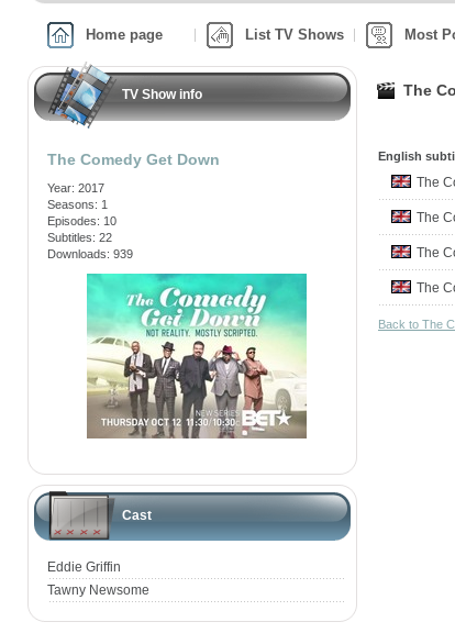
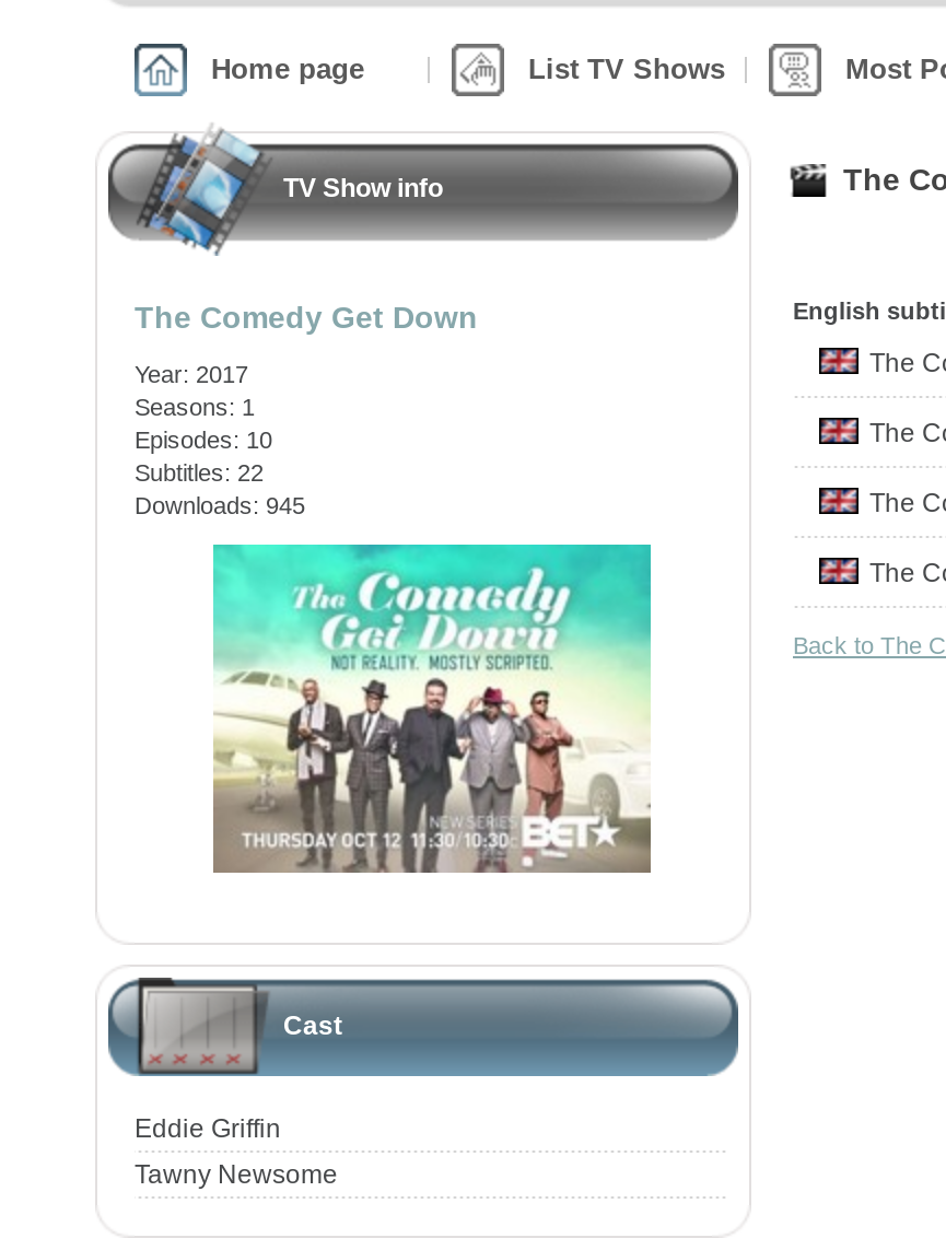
[47,247,133,260] Downloads: 939 -> [135,492,305,518] Downloads: 945

